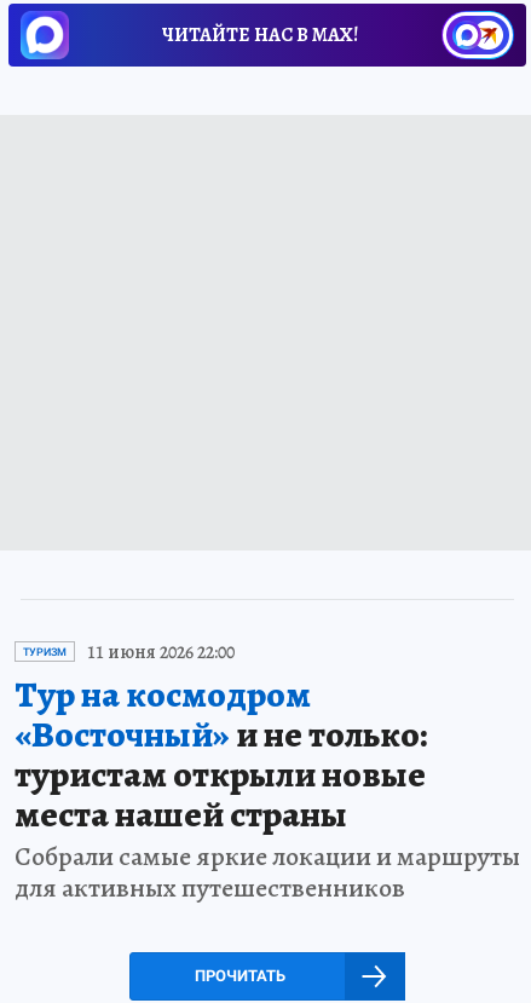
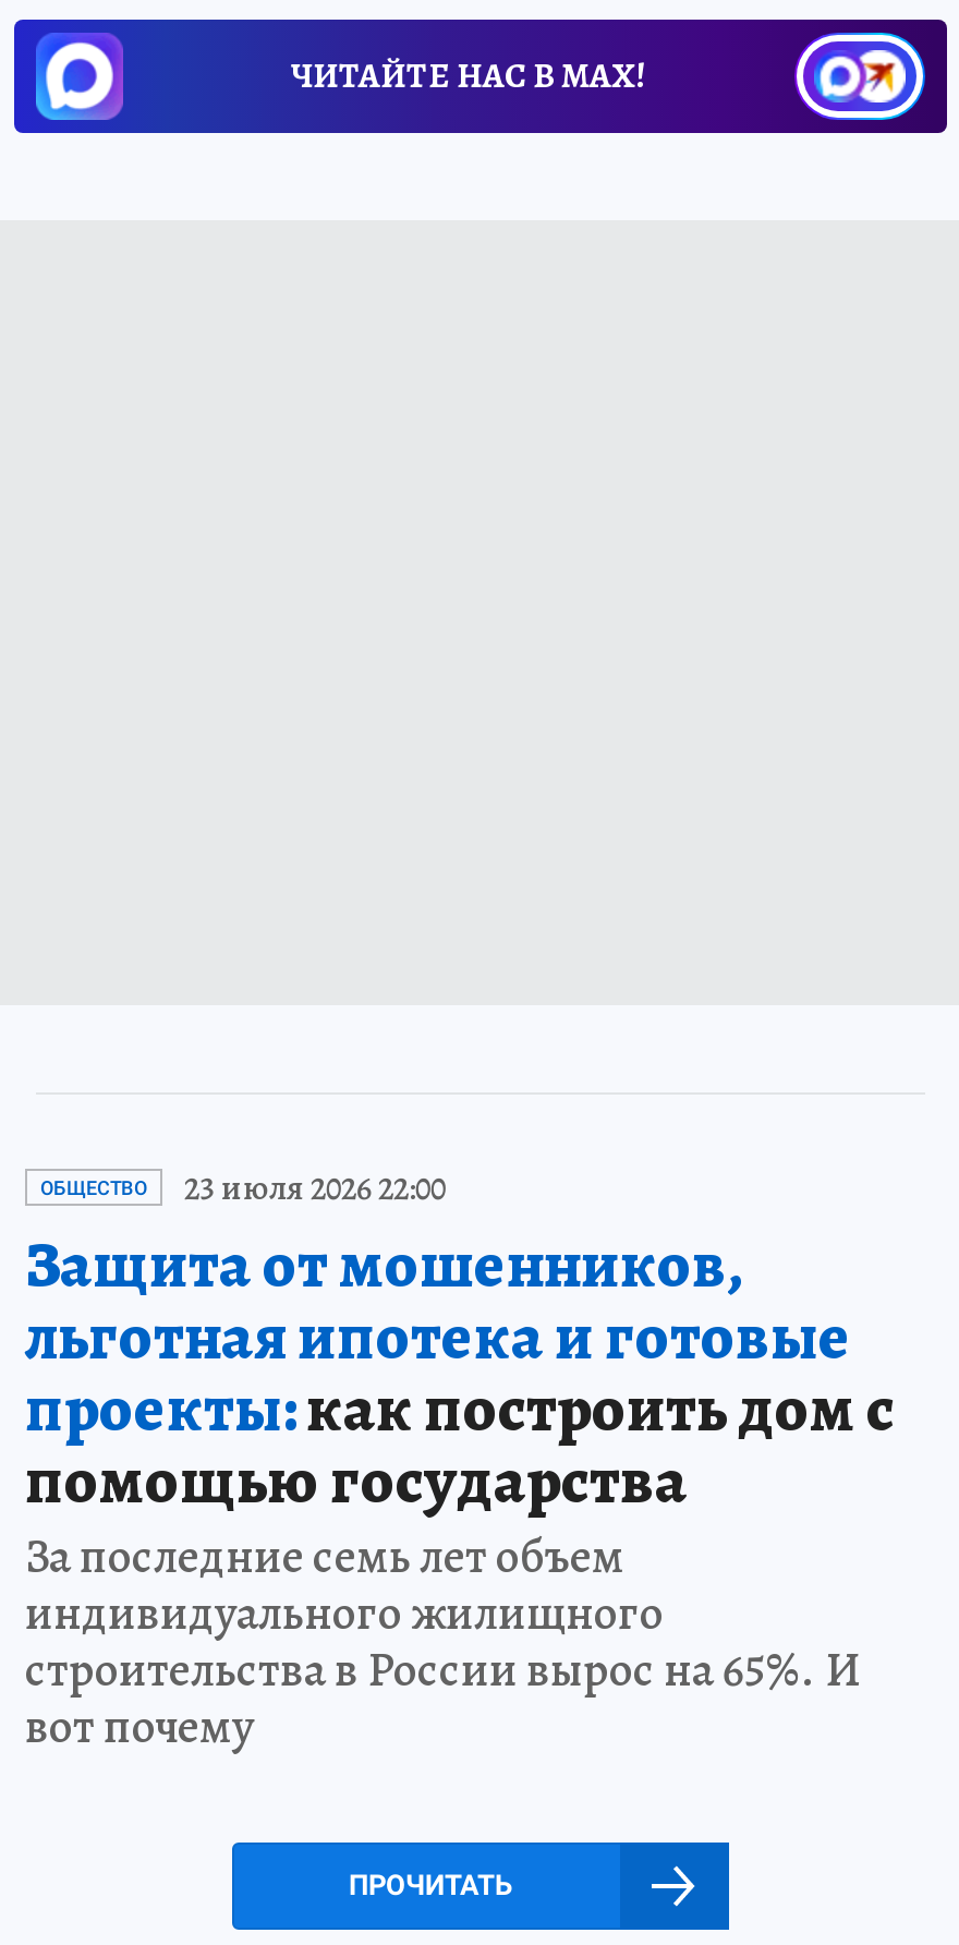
[15,638,520,906] ТУРИЗМ | 11 июня 2026 22:00 | Тур на космодром | «Восточный»и не только: | туристам открыли новые | места нашей страны | Собрали самые яркие локации и маршруты | для активных путешественников -> [25,1164,895,1759] ОБЩЕСТВО | 23 июля 2026 22:00 | Защита от мошенников, | льготная ипотека и готовые | проекты:как построить дом с | помощью государства | За последние семь лет объем | индивидуального жилищного | строительства в России вырос на 65%. И | вот почему

